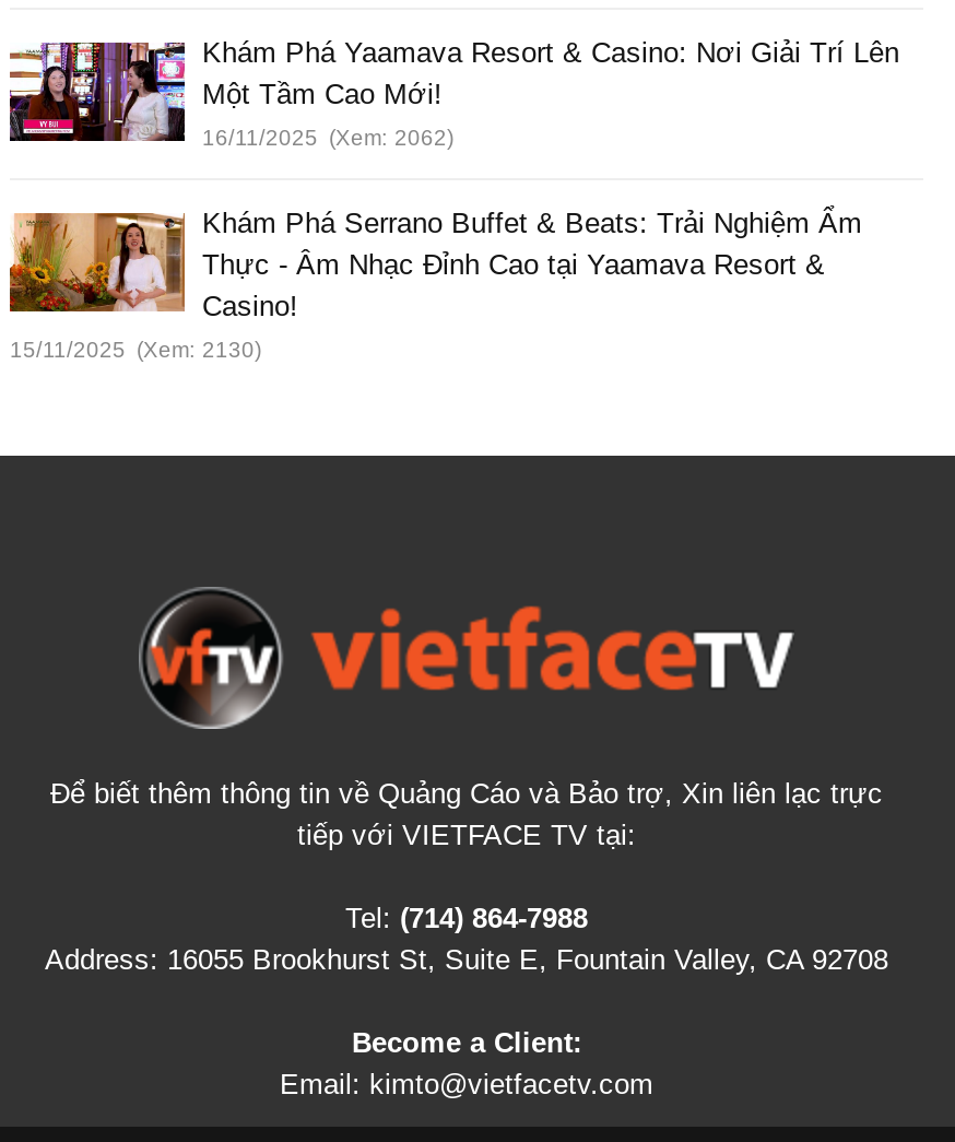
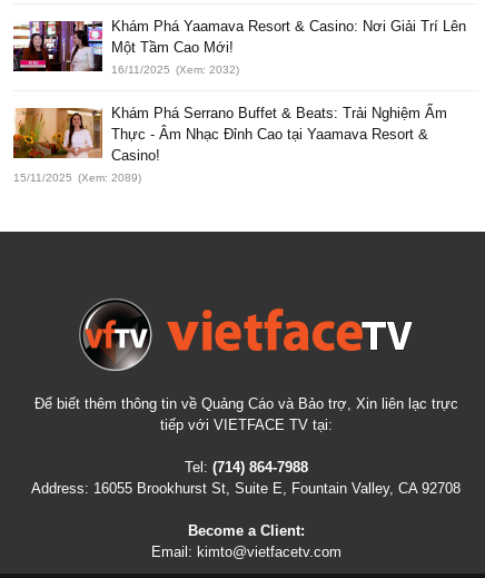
[202,125,453,149] 16/11/2025 (Xem: 2062) -> [111,63,239,75] 16/11/2025 (Xem: 2032)
[10,337,261,361] 15/11/2025 (Xem: 2130) -> [13,171,141,183] 15/11/2025 (Xem: 2089)

